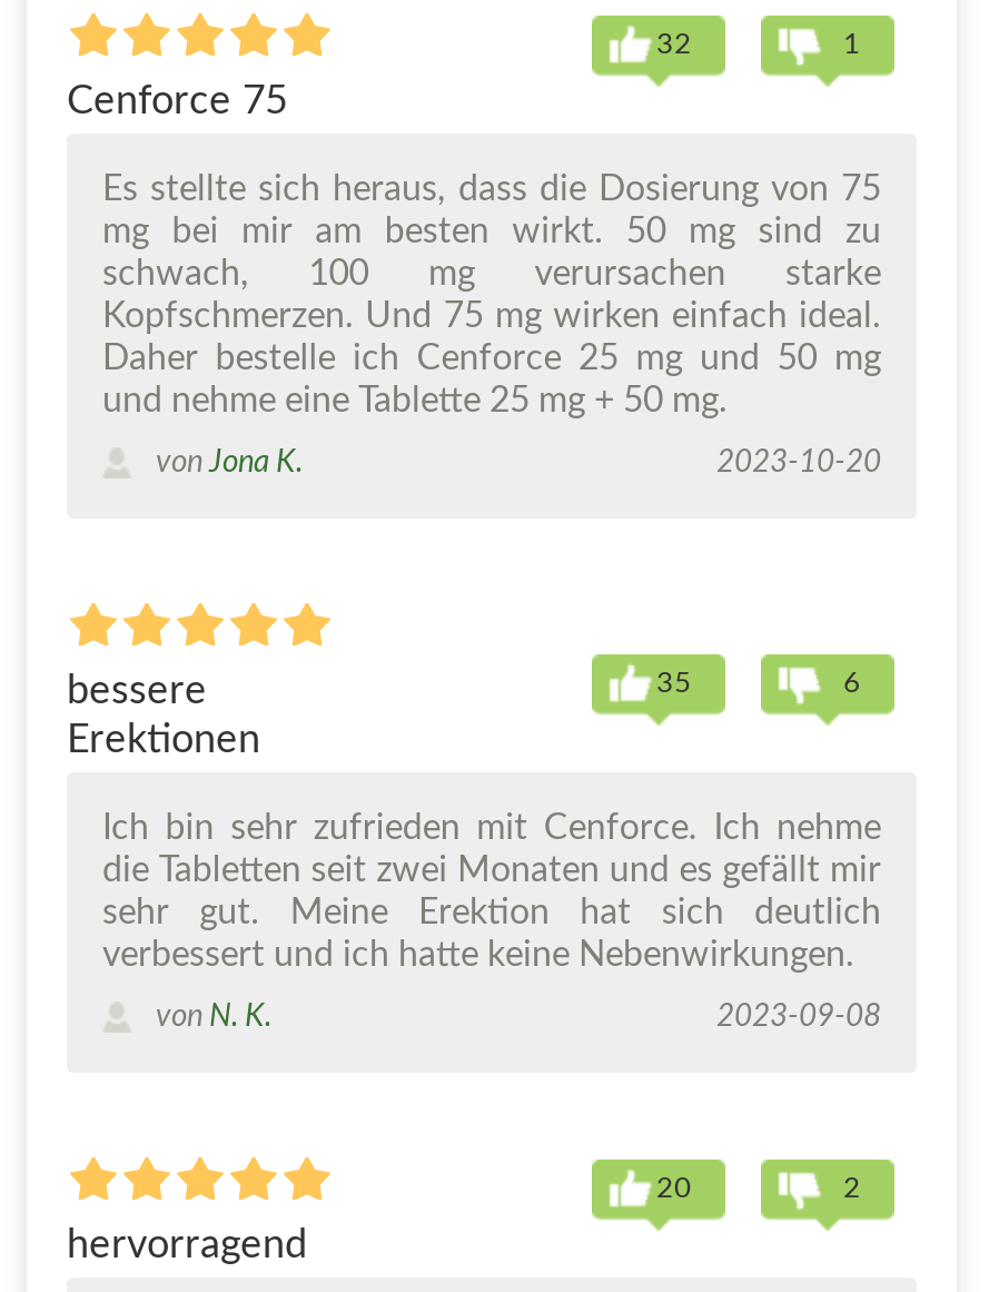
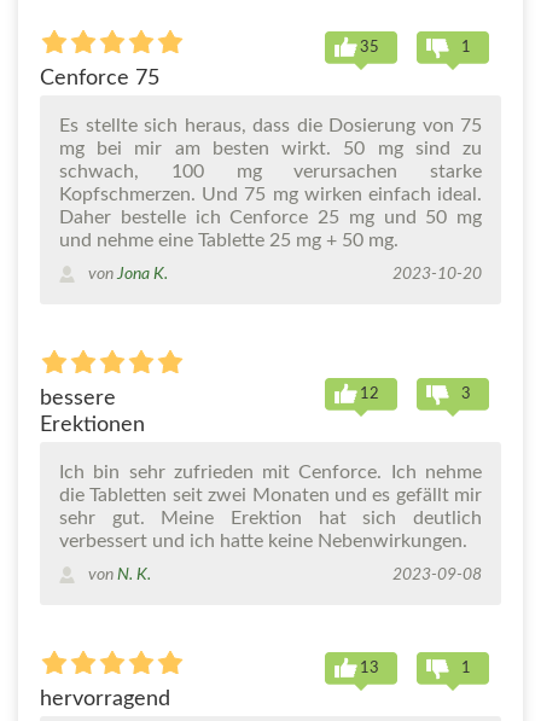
[656,31,692,60] 32 -> [360,40,379,56] 35
[656,670,692,699] 35 -> [360,386,379,402] 12
[843,670,861,699] 6 -> [461,386,471,402] 3
[656,1175,692,1204] 20 -> [360,661,379,676] 13
[843,1175,861,1204] 2 -> [461,661,471,676] 1

